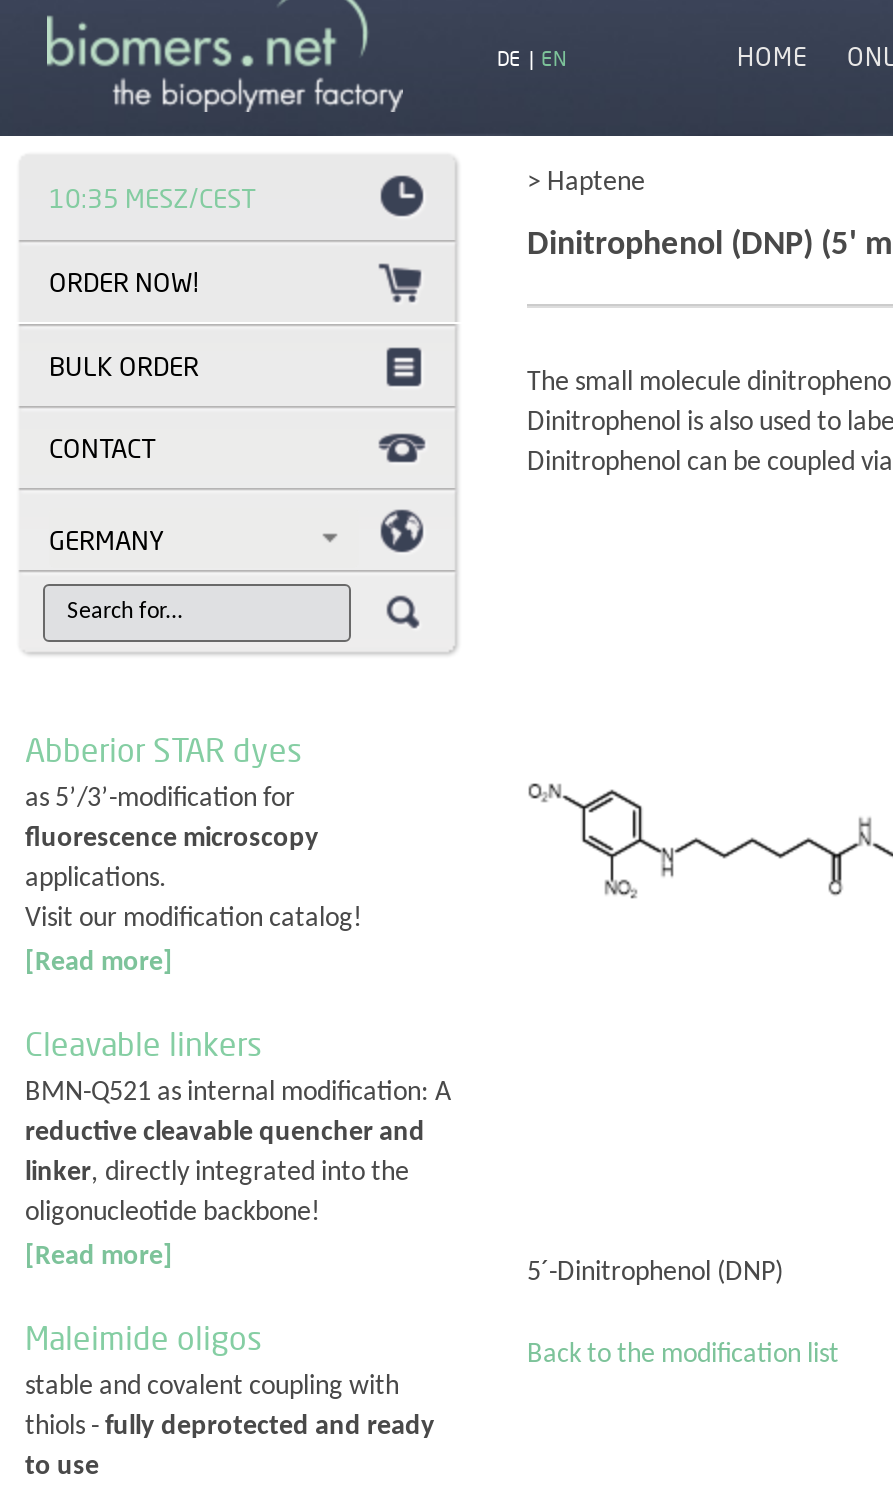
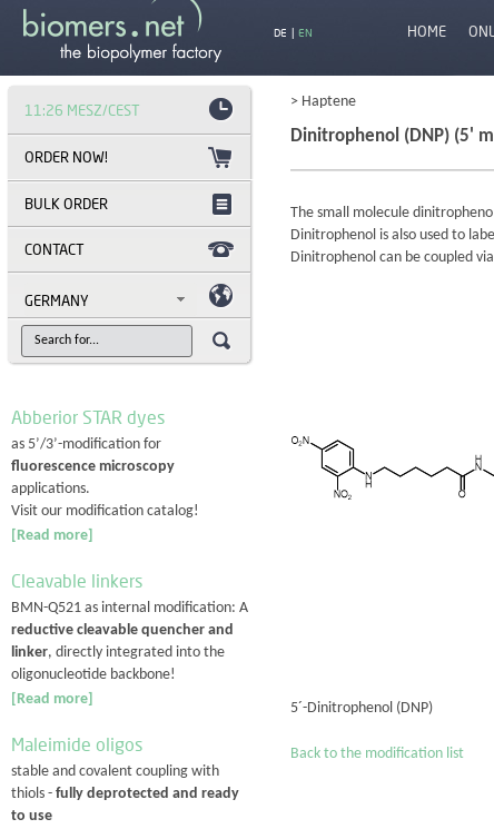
[49,182,257,214] 10:35 MESZ/CEST -> [24,101,140,119] 11:26 MESZ/CEST

